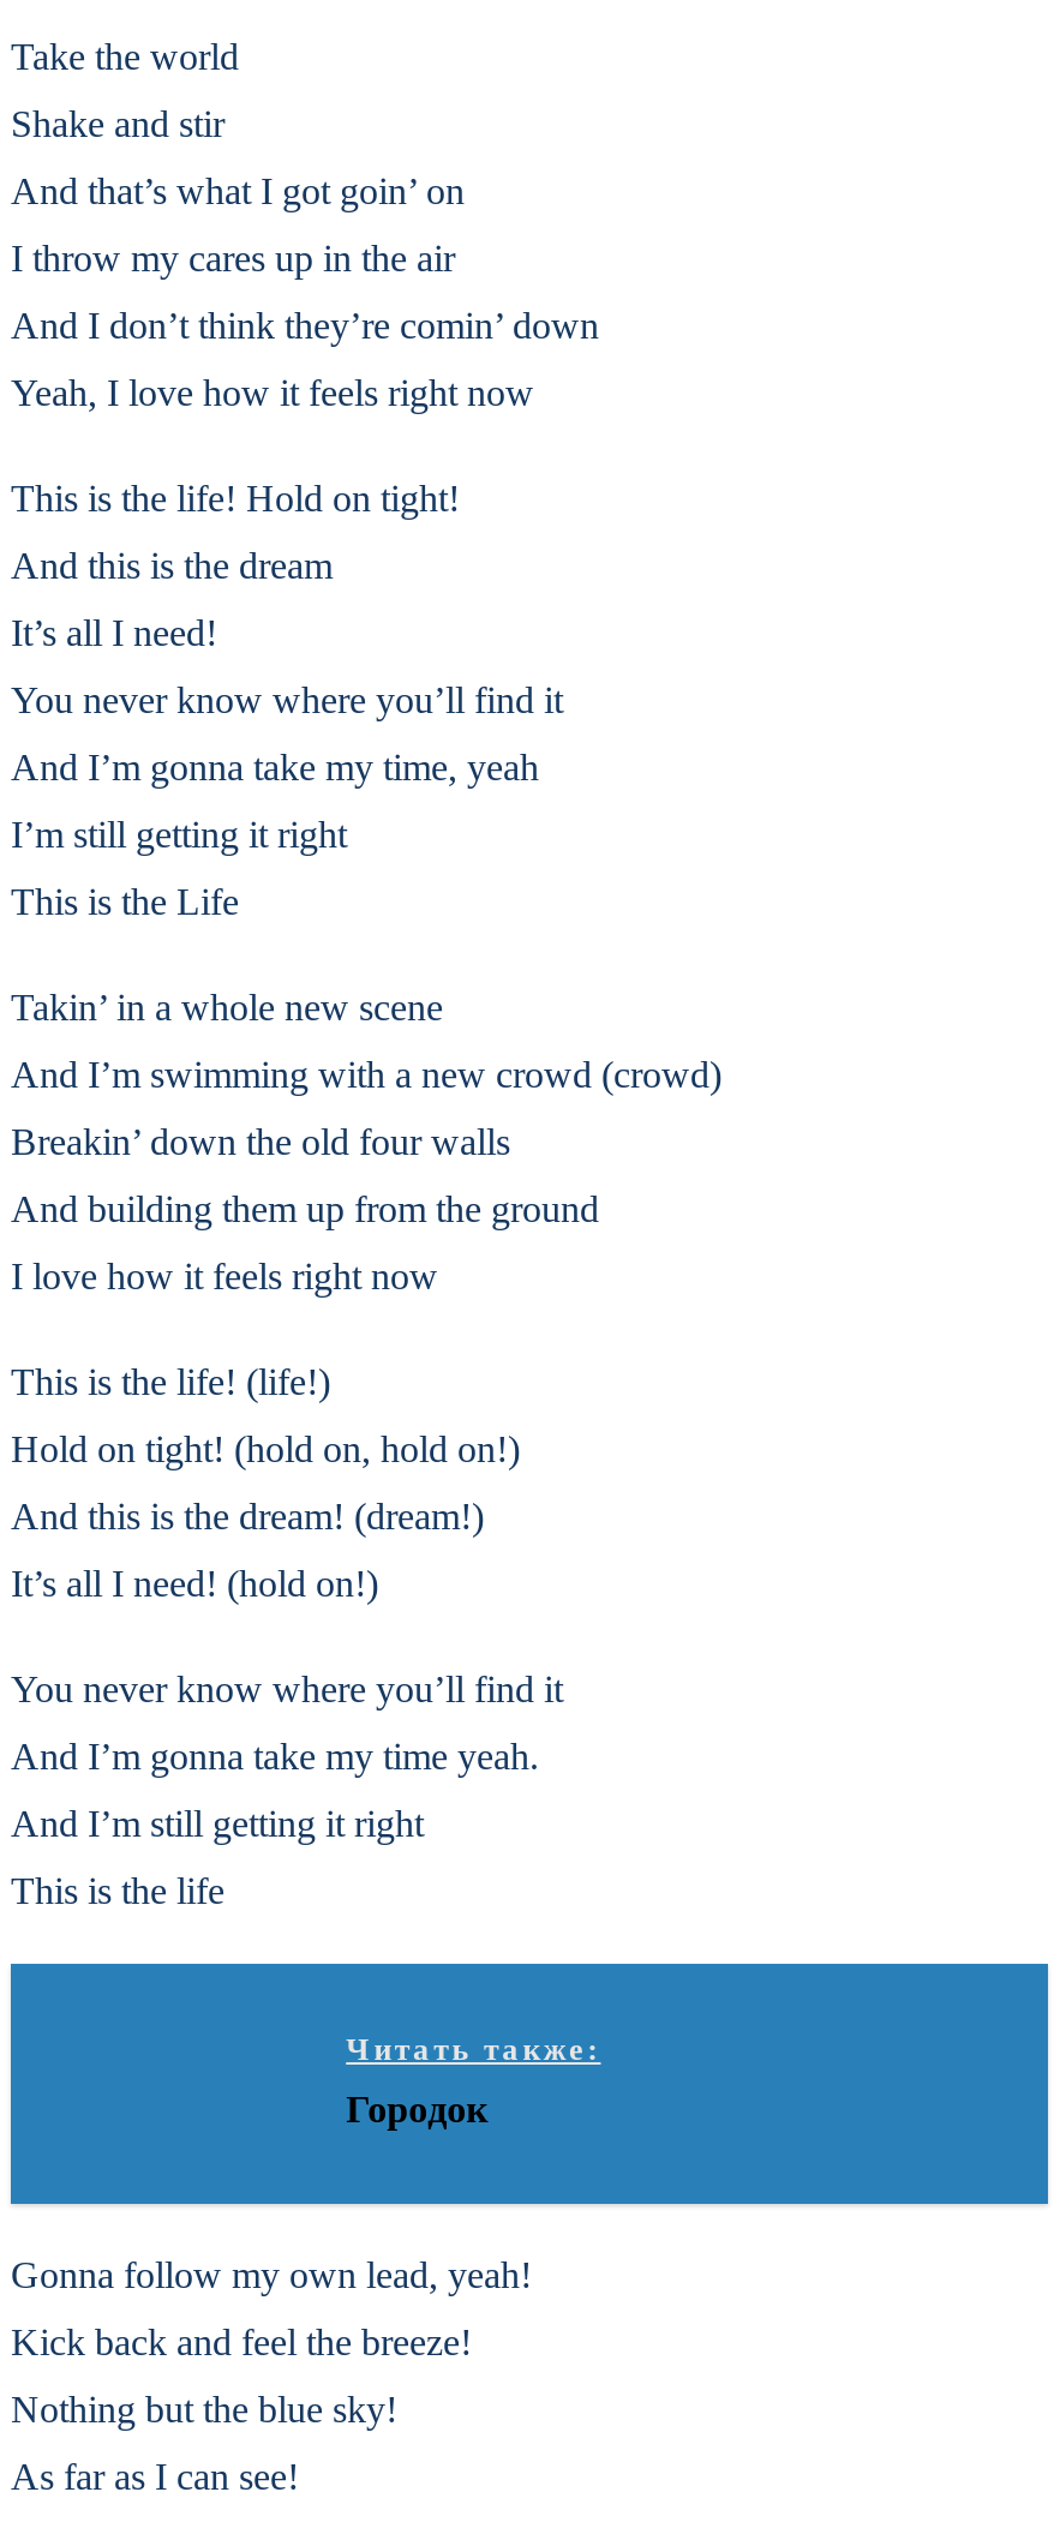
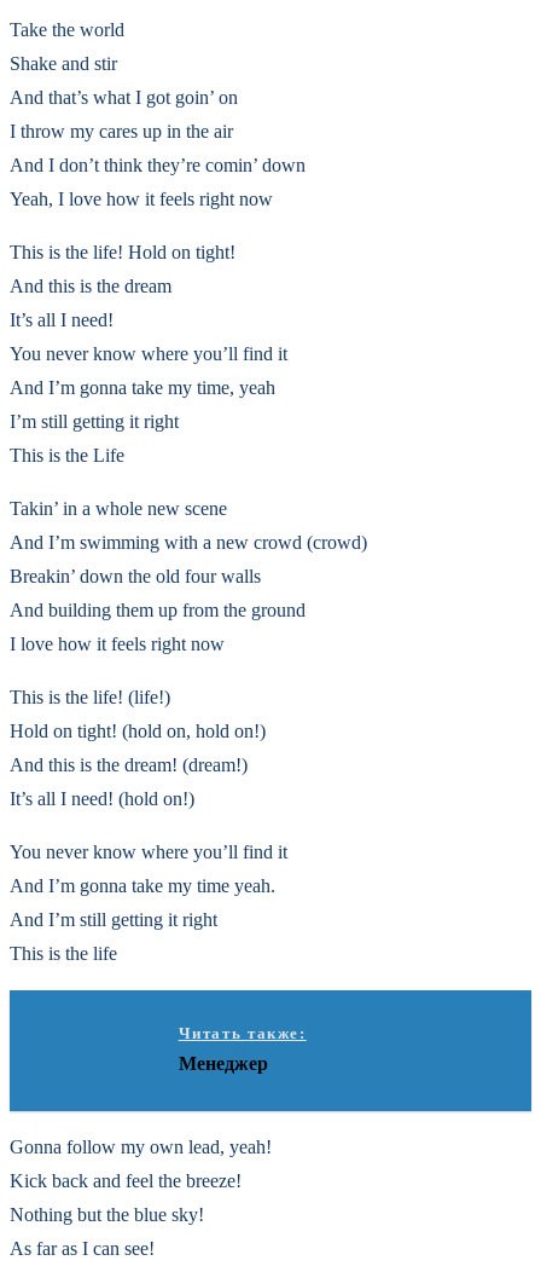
[346,2089,488,2129] Городок -> [178,1053,268,1074] Менеджер

